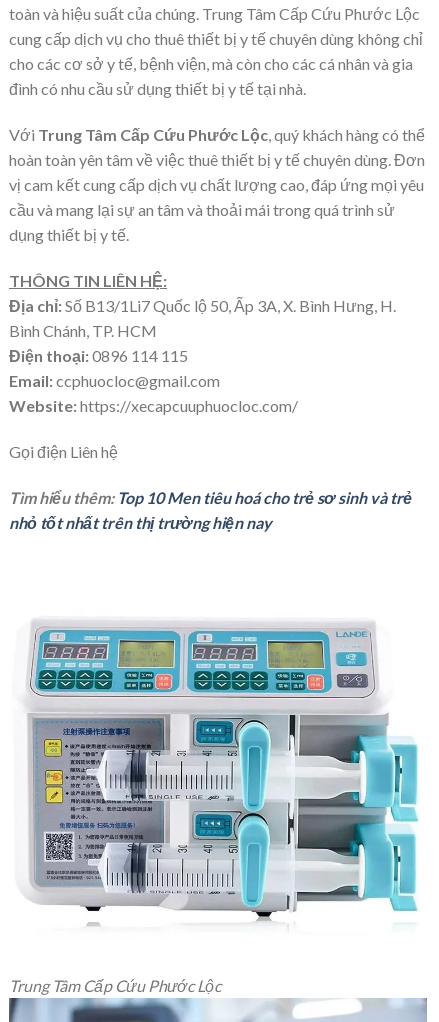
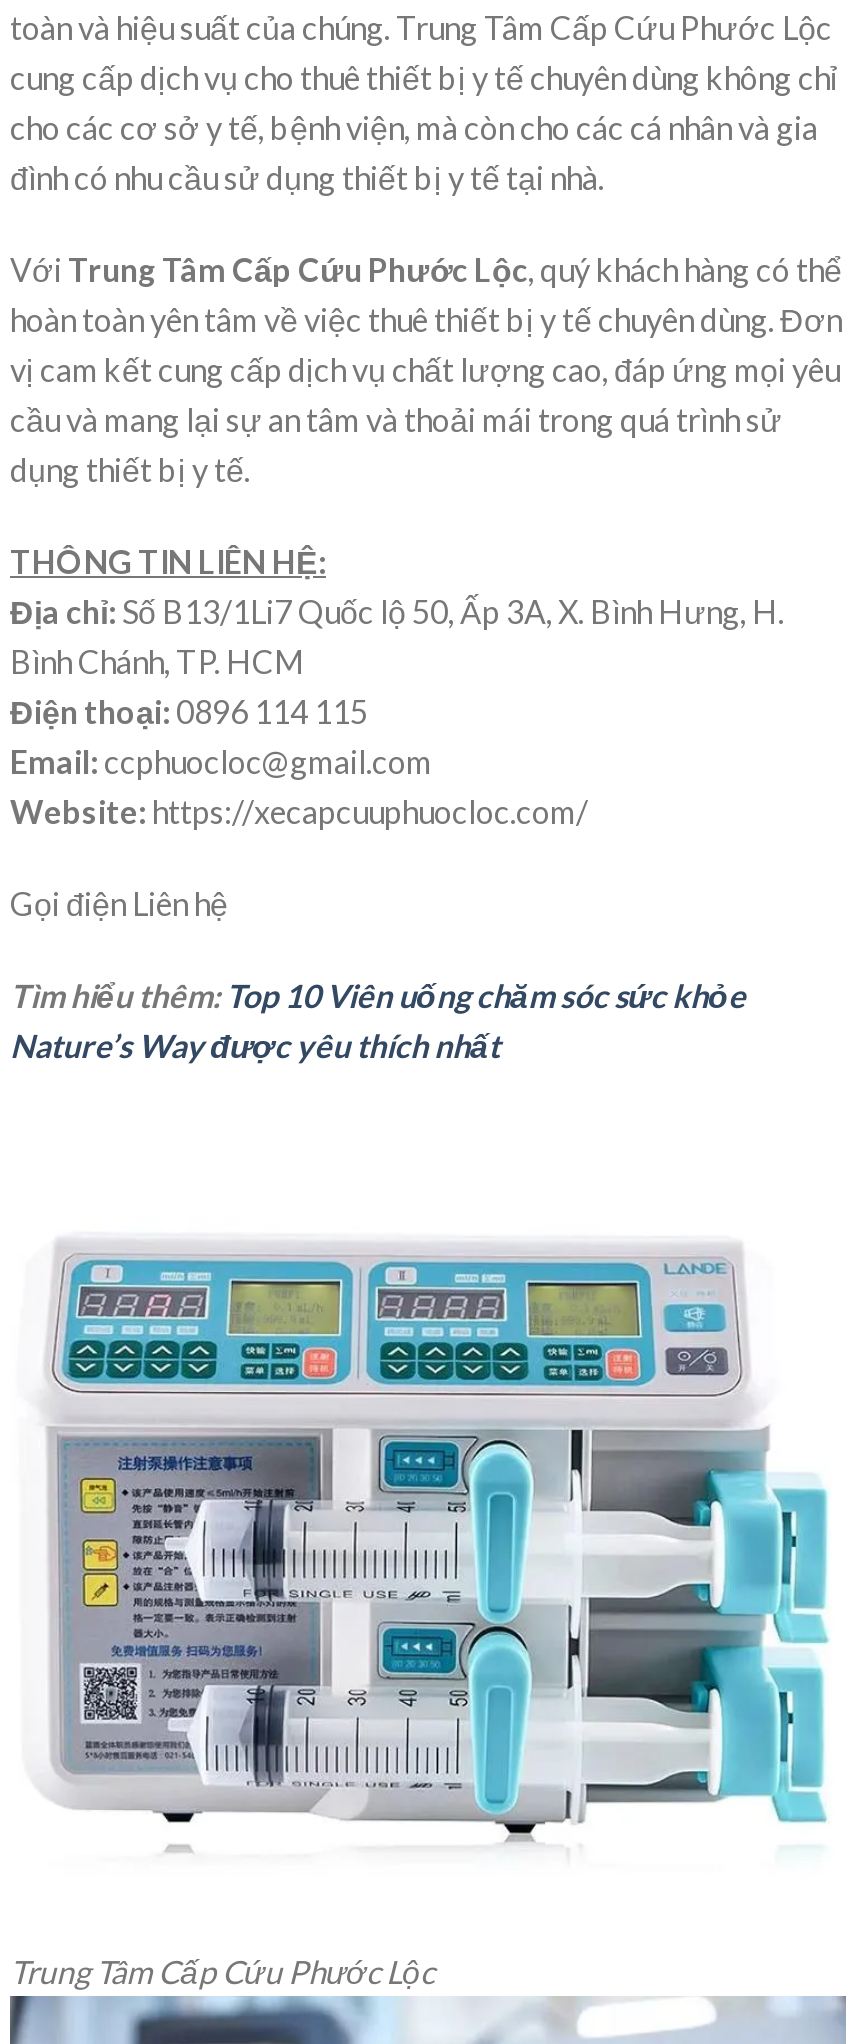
[9,487,412,531] Tìm hiểu thêm: Top 10 Men tiêu hoá cho trẻ sơ sinh và trẻ | nhỏ tốt nhất trên thị trường hiện nay -> [10,975,746,1063] Tìm hiểu thêm: Top 10 Viên uống chăm sóc sức khỏe | Nature’s Way được yêu thích nhất

